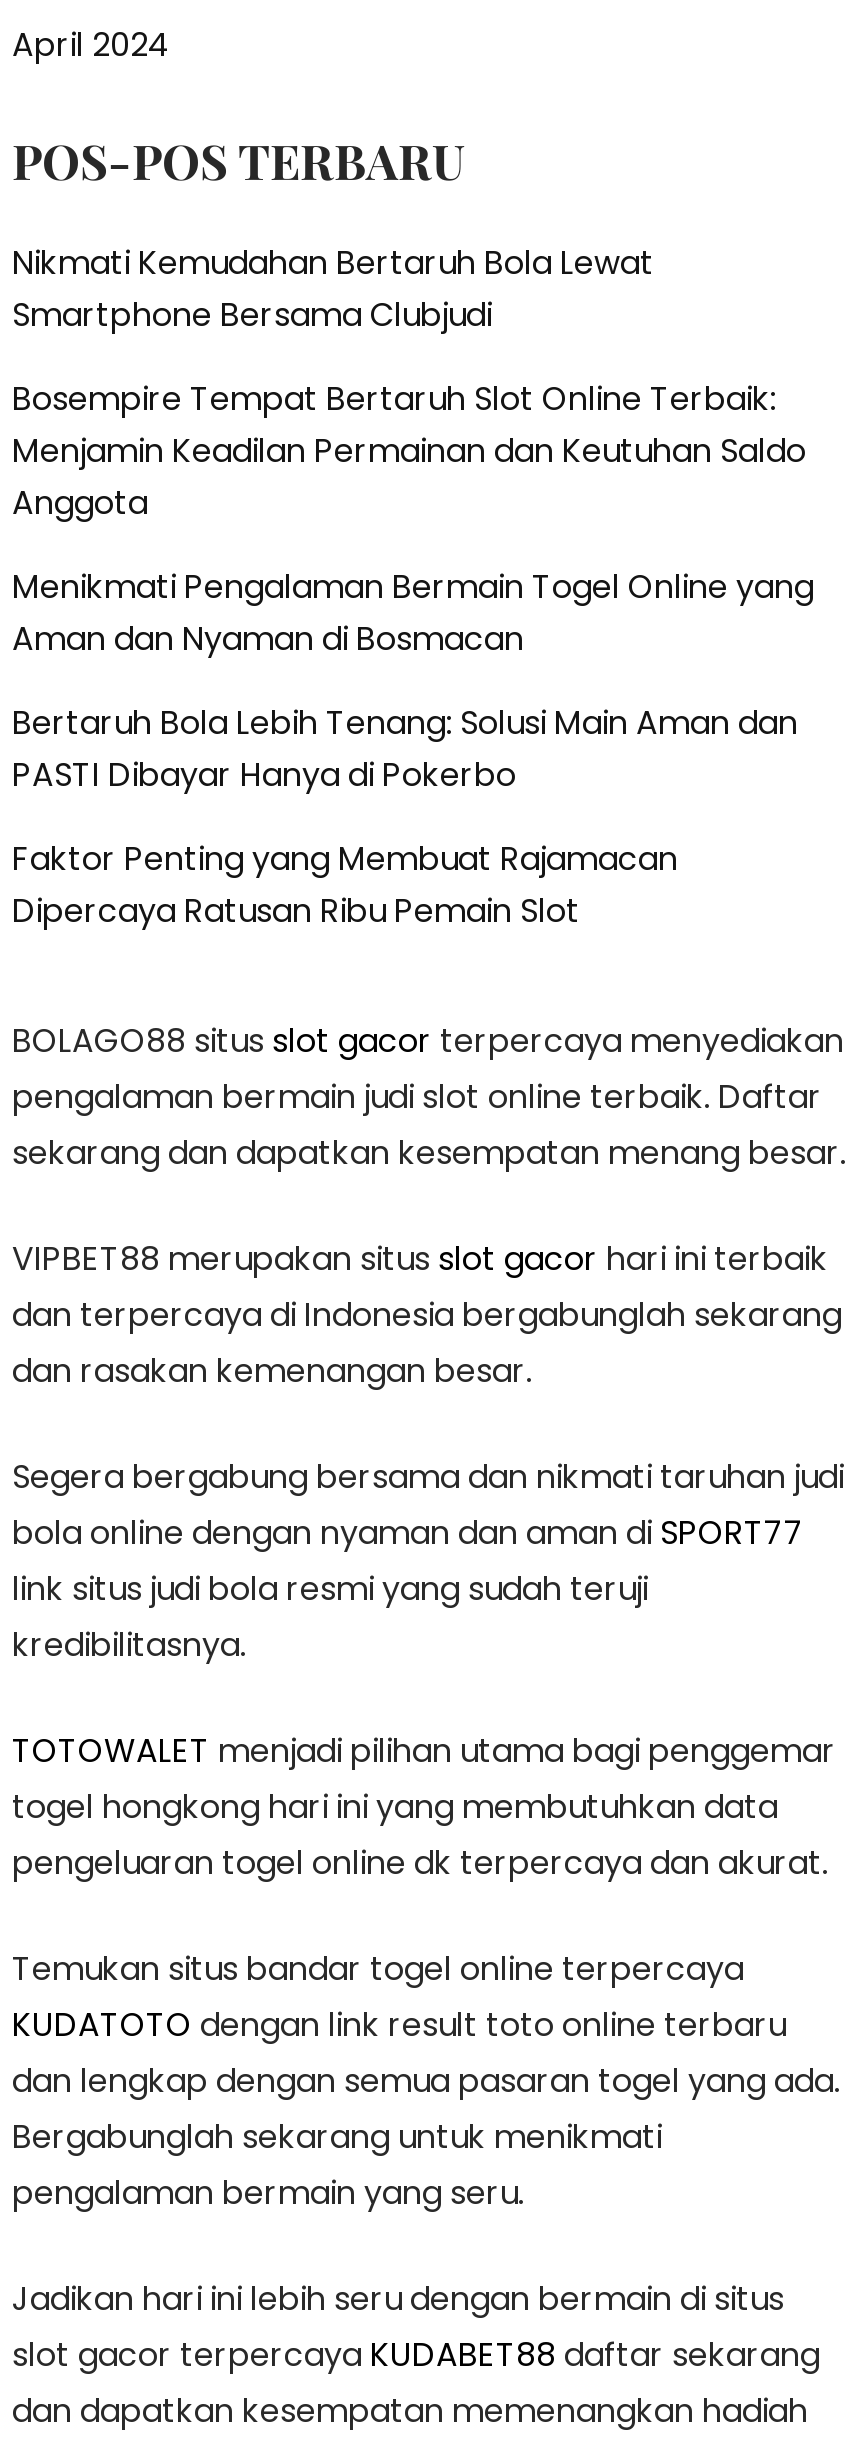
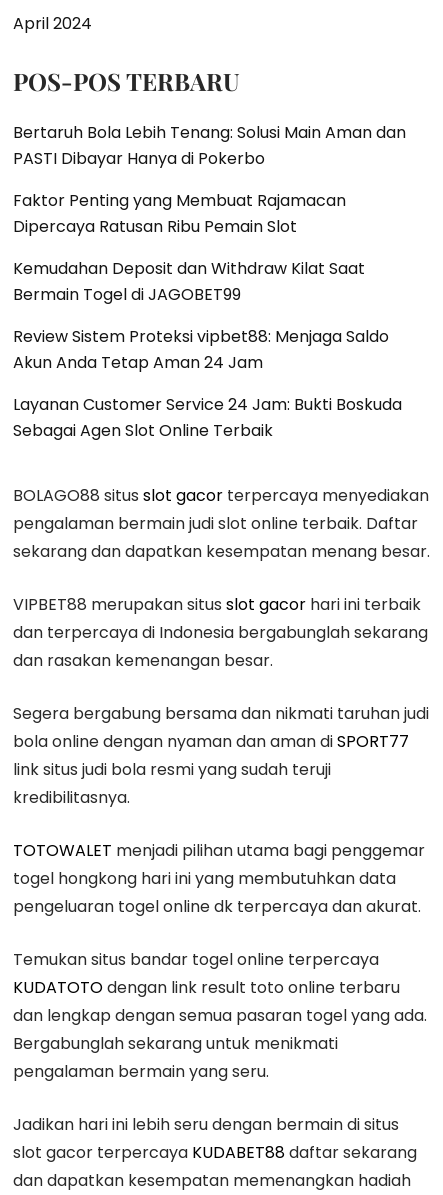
[12,240,814,662] Nikmati Kemudahan Bertaruh Bola Lewat | Smartphone Bersama Clubjudi | Bosempire Tempat Bertaruh Slot Online Terbaik: | Menjamin Keadilan Permainan dan Keutuhan Saldo | Anggota | Menikmati Pengalaman Bermain Togel Online yang | Aman dan Nyaman di Bosmacan -> none
moved [12,700,798,934] -> [13,121,406,238]: Bertaruh Bola Lebih Tenang: Solusi Main Aman dan | PASTI Dibayar Hanya di Pokerbo | Faktor Penting yang Membuat Rajamacan | Dipercaya Ratusan Ribu Pemain Slot
none -> [13,257,402,442] Kemudahan Deposit dan Withdraw Kilat Saat | Bermain Togel di JAGOBET99 | Review Sistem Proteksi vipbet88: Menjaga Saldo | Akun Anda Tetap Aman 24 Jam | Layanan Customer Service 24 Jam: Bukti Boskuda | Sebagai Agen Slot Online Terbaik

